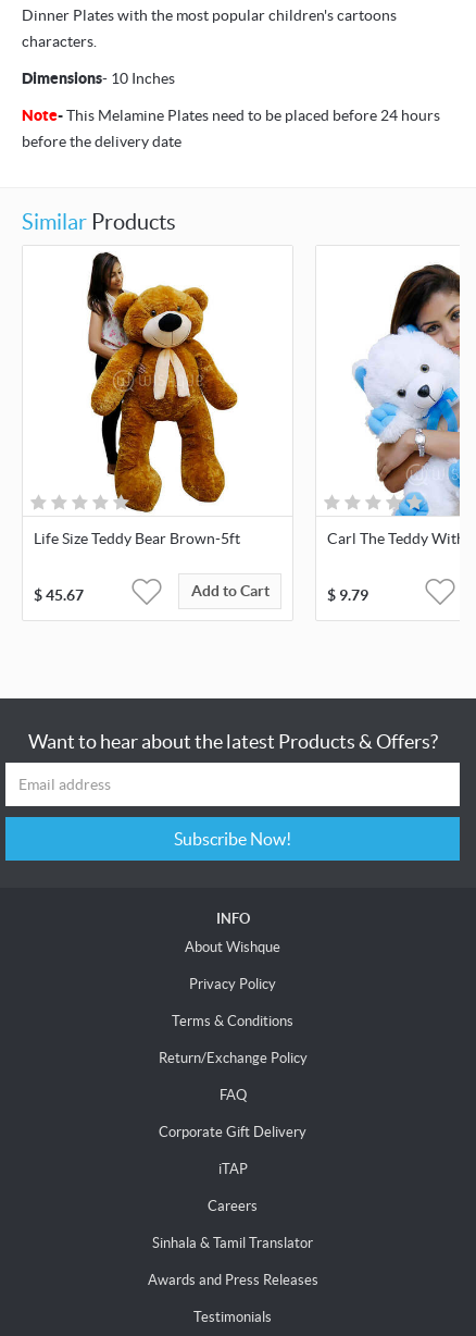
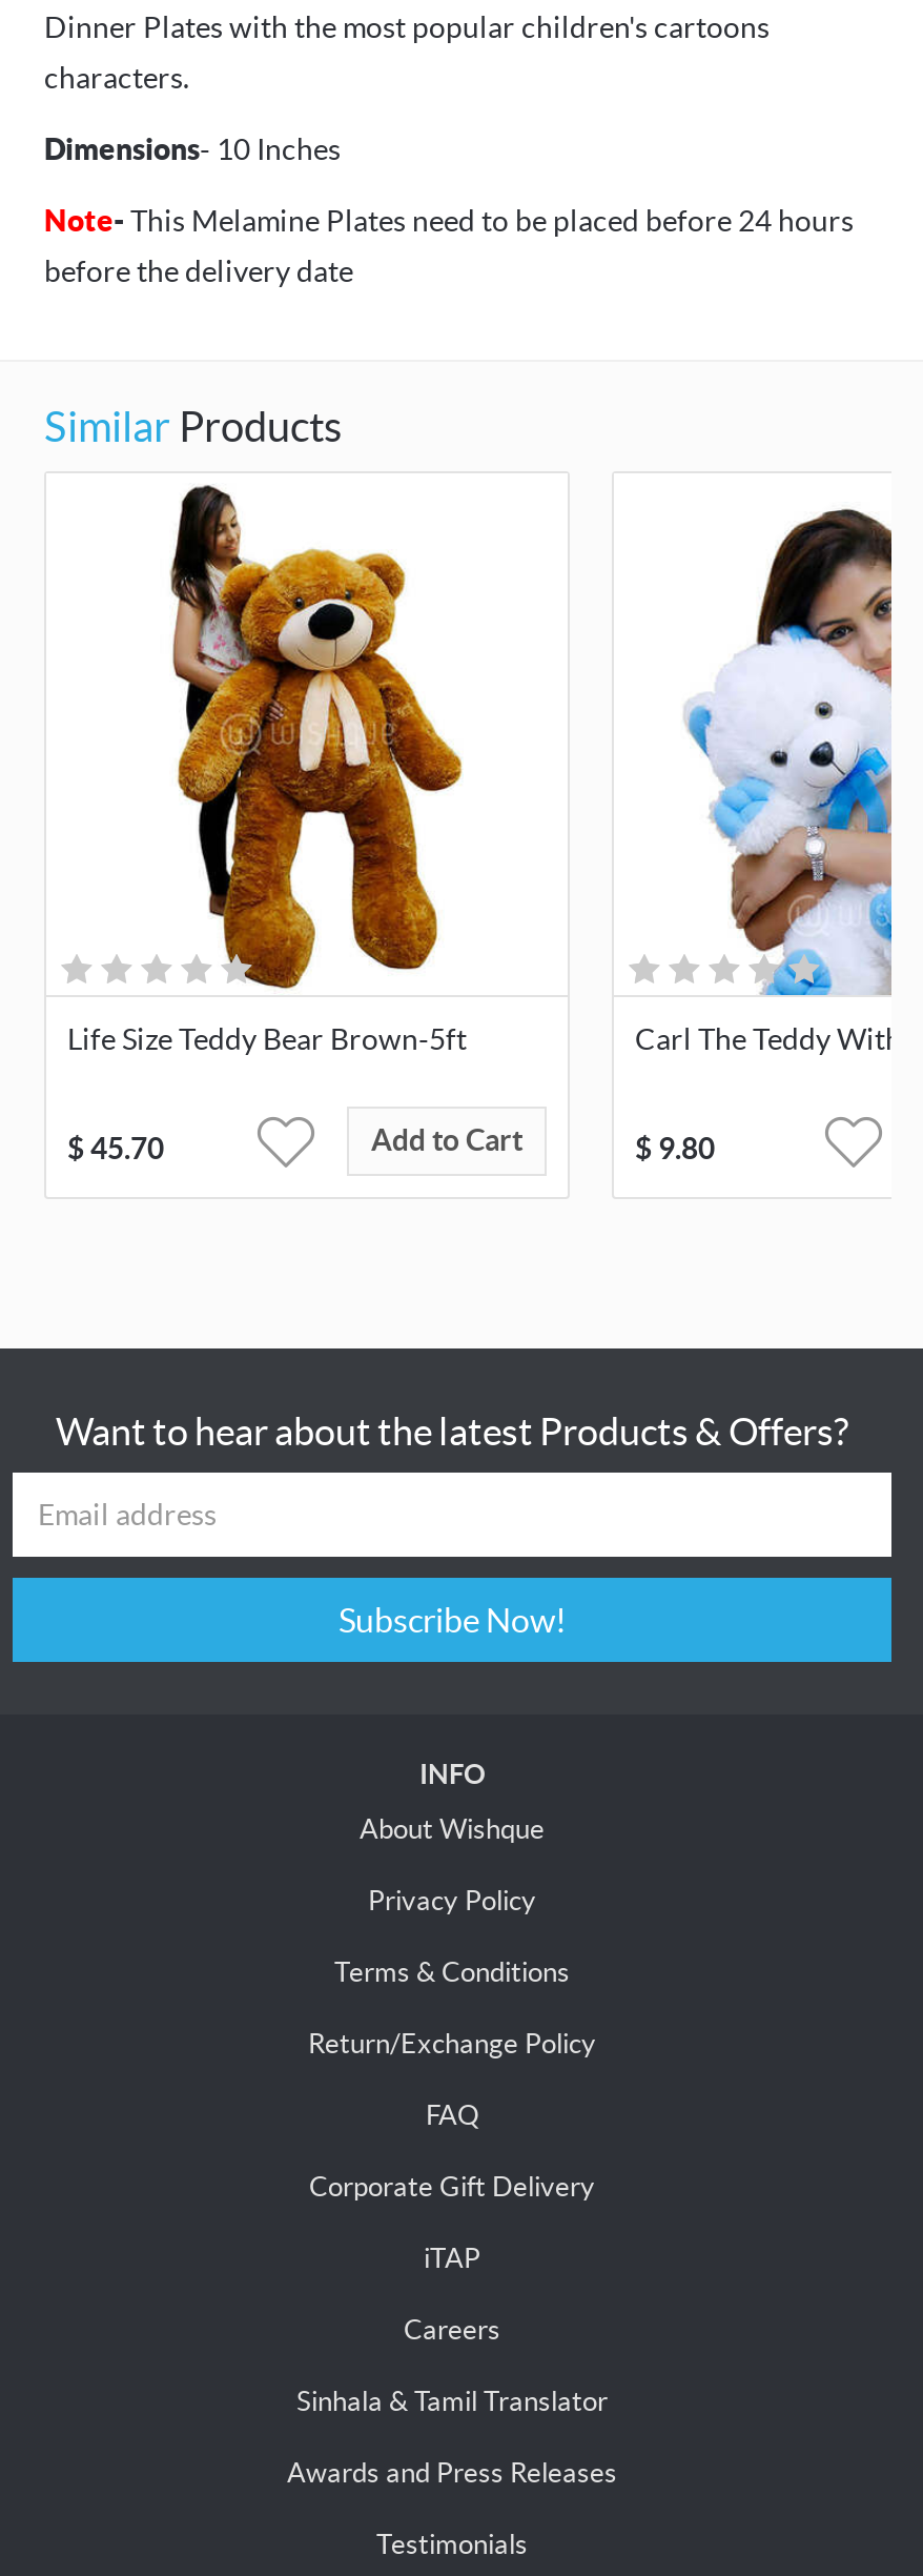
[34,587,84,604] $ 45.67 -> [67,1132,164,1166] $ 45.70
[327,587,368,604] $ 9.79 -> [635,1132,715,1166] $ 9.80

